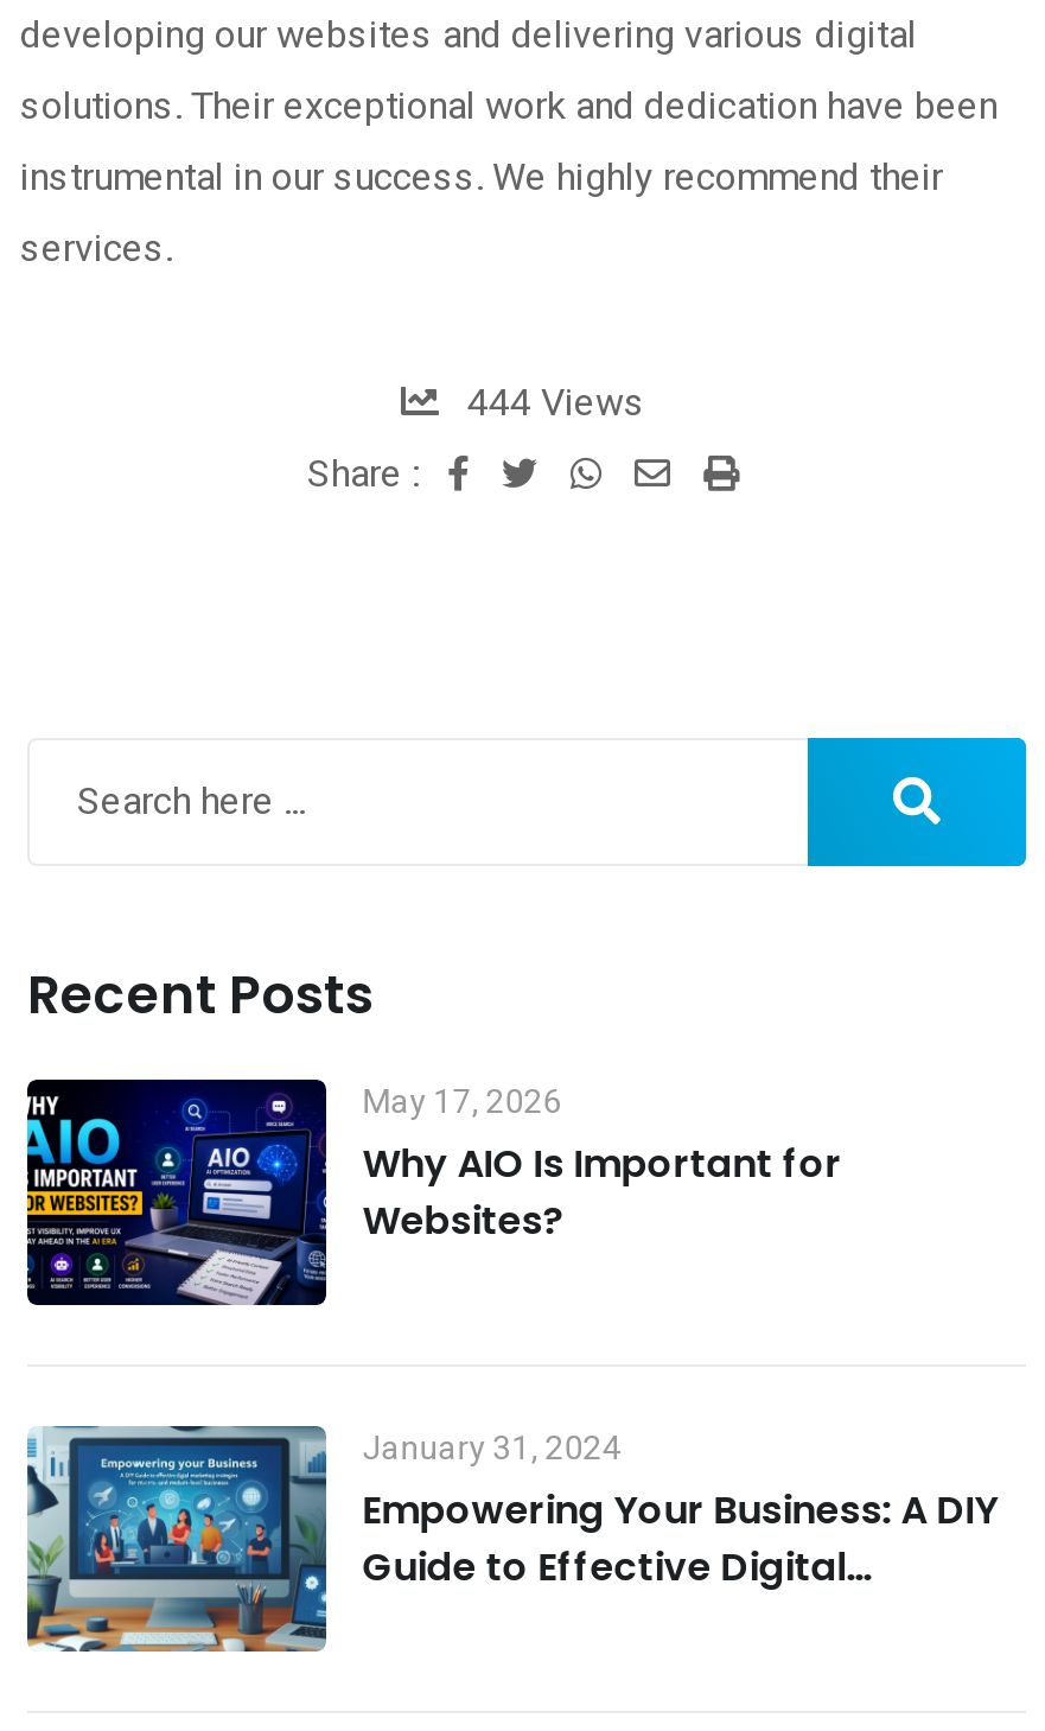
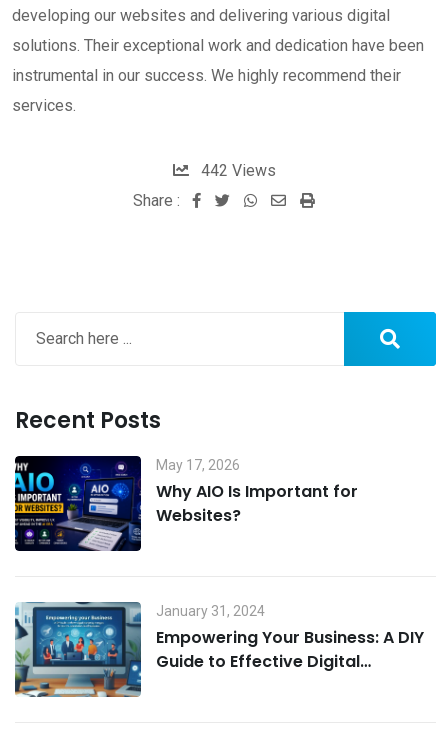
[467,379,645,424] 444 Views -> [200,161,275,180] 442 Views

